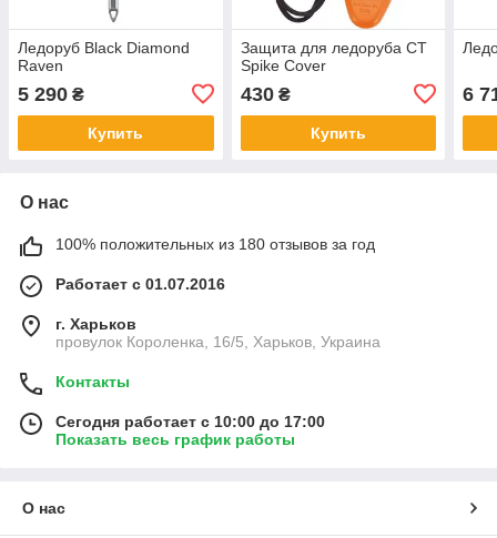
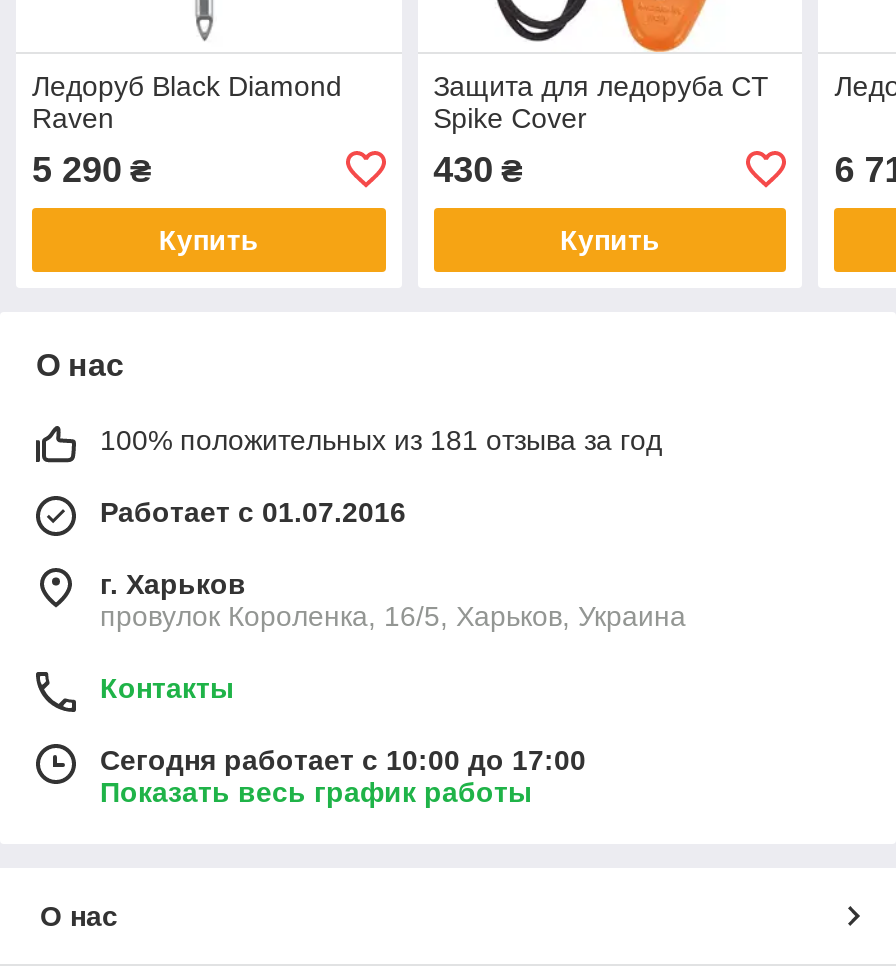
[55,235,375,253] 100% положительных из 180 отзывов за год -> [100,424,662,456] 100% положительных из 181 отзыва за год

